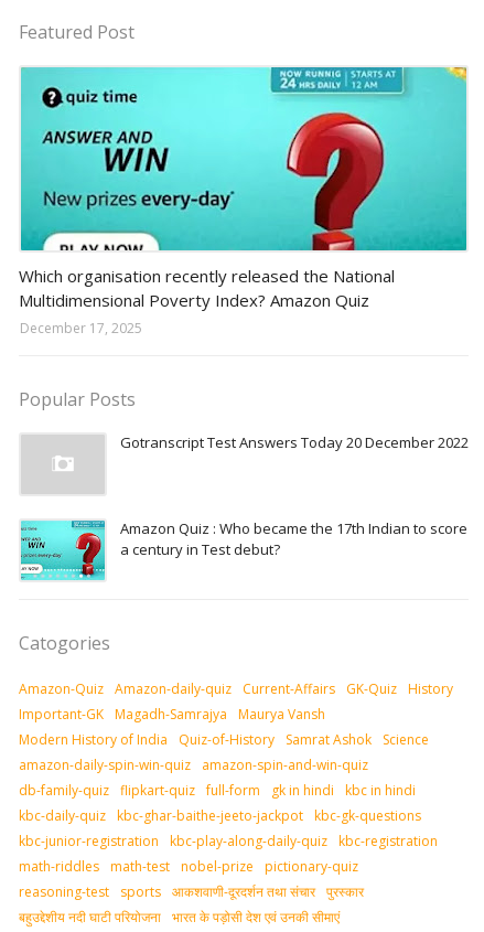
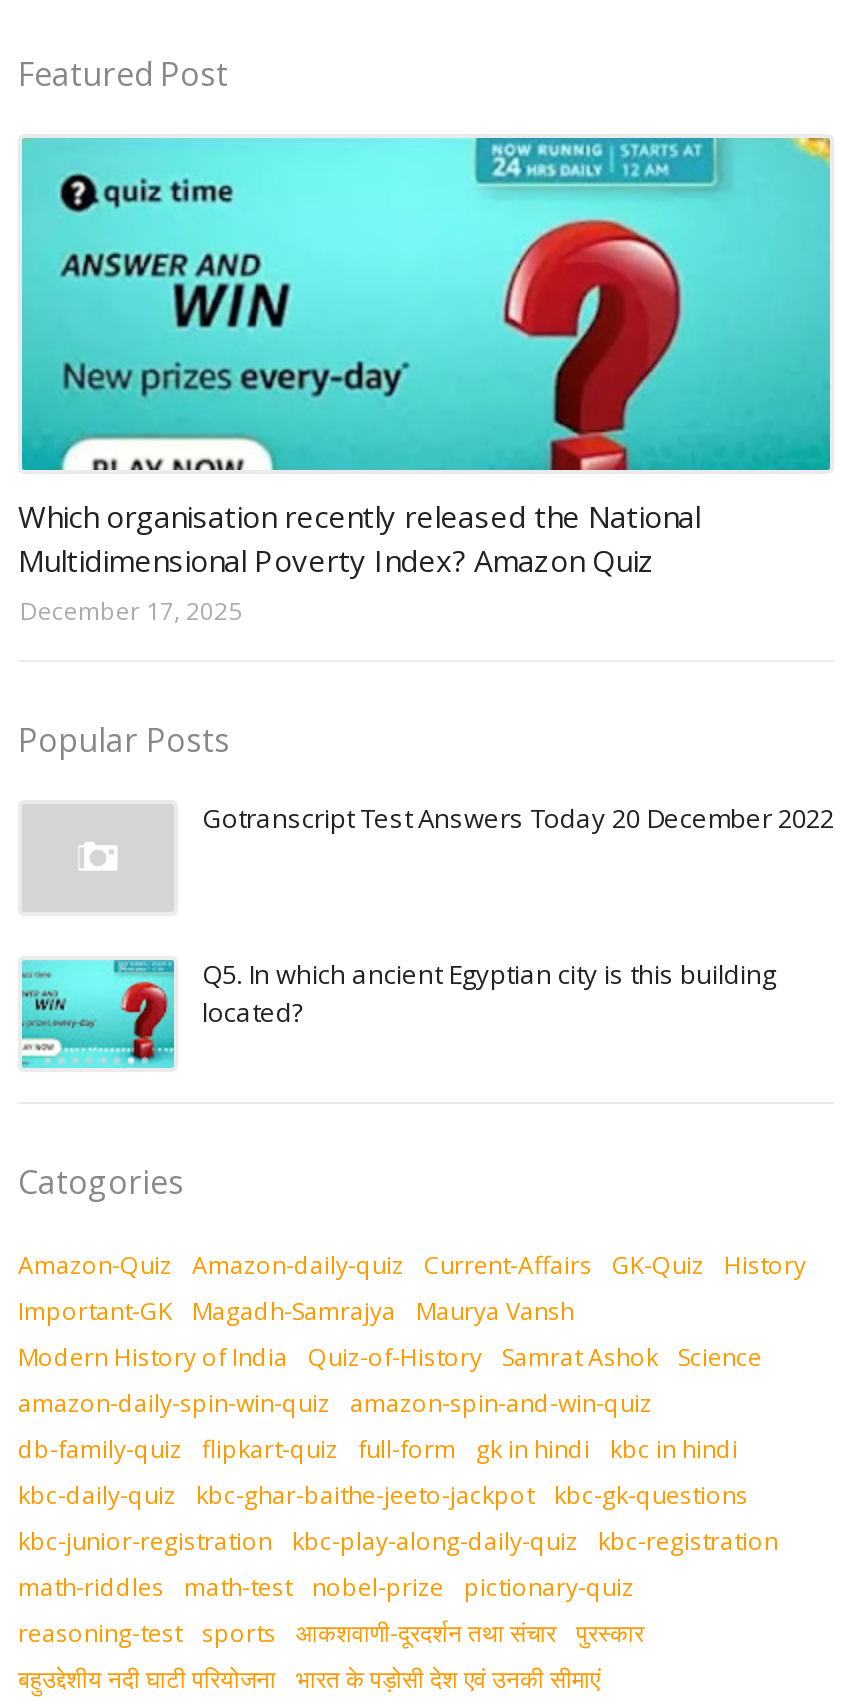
[120,519,467,559] Amazon Quiz : Who became the 17th Indian to score | a century in Test debut? -> [202,956,776,1030] Q5. In which ancient Egyptian city is this building | located?

